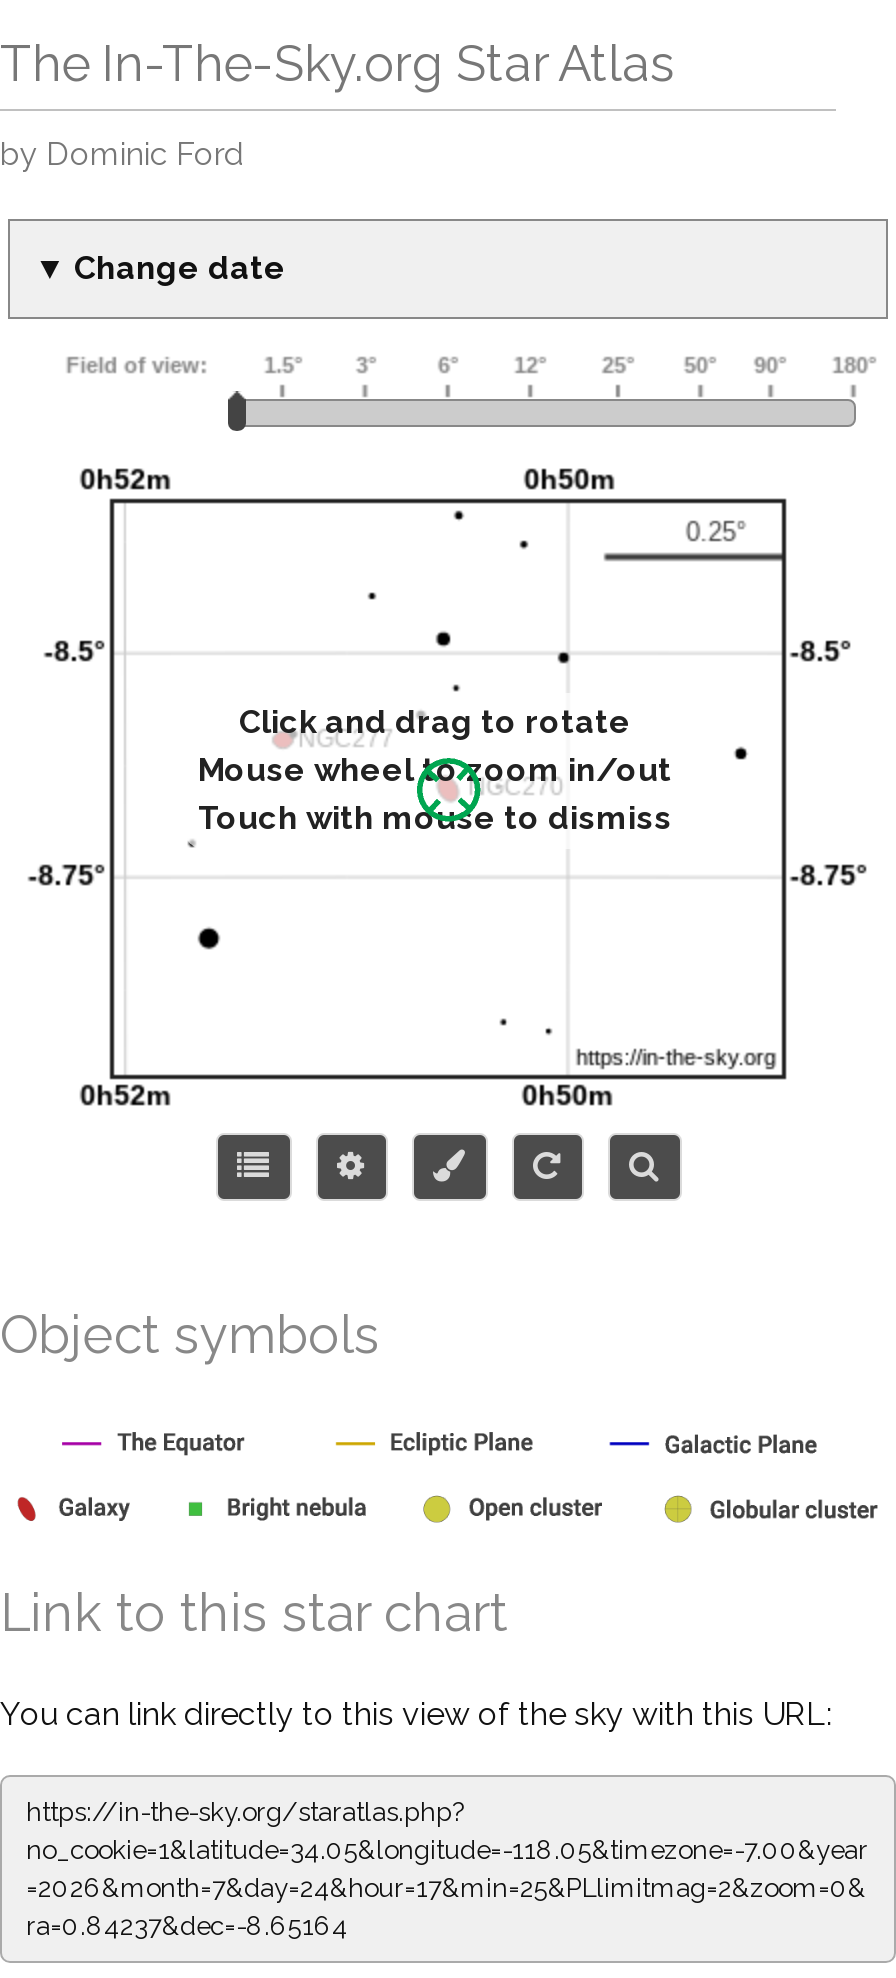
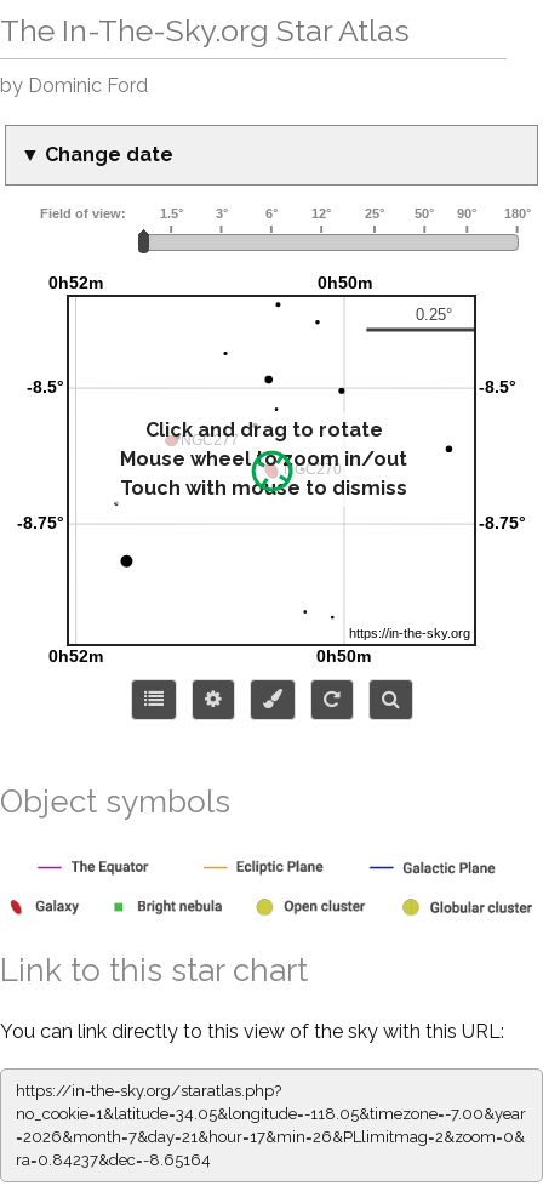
[26,1873,866,1903] =2026&month=7&day=24&hour=17&min=25&PLlimitmag=2&zoom=0& -> [16,1128,525,1146] =2026&month=7&day=21&hour=17&min=26&PLlimitmag=2&zoom=0&

